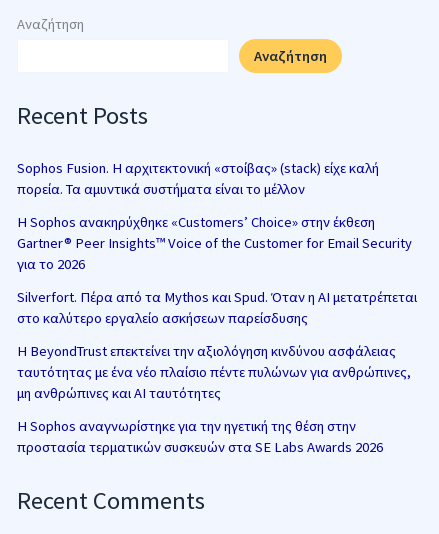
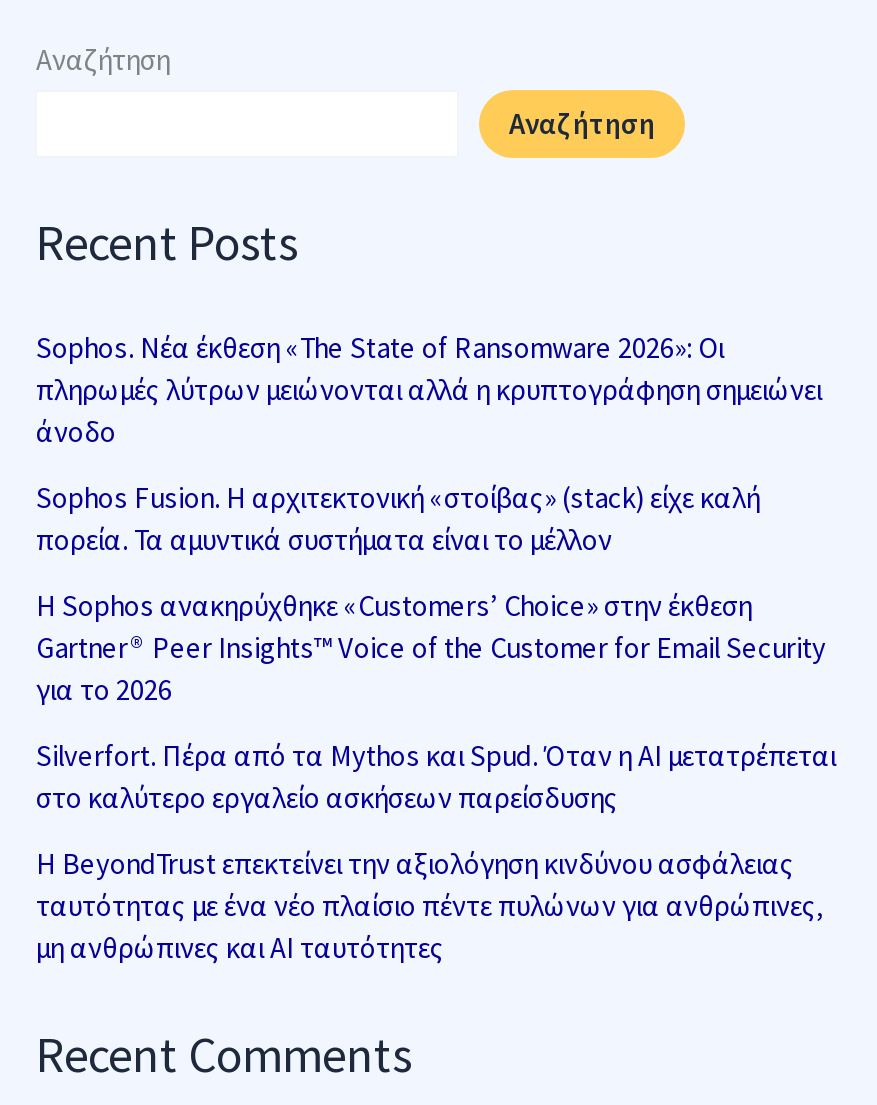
none -> [36,330,822,450] Sophos. Νέα έκθεση «The State of Ransomware 2026»: Οι | πληρωμές λύτρων μειώνονται αλλά η κρυπτογράφηση σημειώνει | άνοδο
moved [17,159,417,402] -> [36,480,836,966]: Sophos Fusion. Η αρχιτεκτονική «στοίβας» (stack) είχε καλή | πορεία. Τα αμυντικά συστήματα είναι το μέλλον | Η Sophos ανακηρύχθηκε «Customers’ Choice» στην έκθεση | ... | ταυτότητας με ένα νέο πλαίσιο πέντε πυλώνων για ανθρώπινες, | μη ανθρώπινες και AI ταυτότητες
[17,417,383,456] Η Sophos αναγνωρίστηκε για την ηγετική της θέση στην | προστασία τερματικών συσκευών στα SE Labs Awards 2026 -> none

